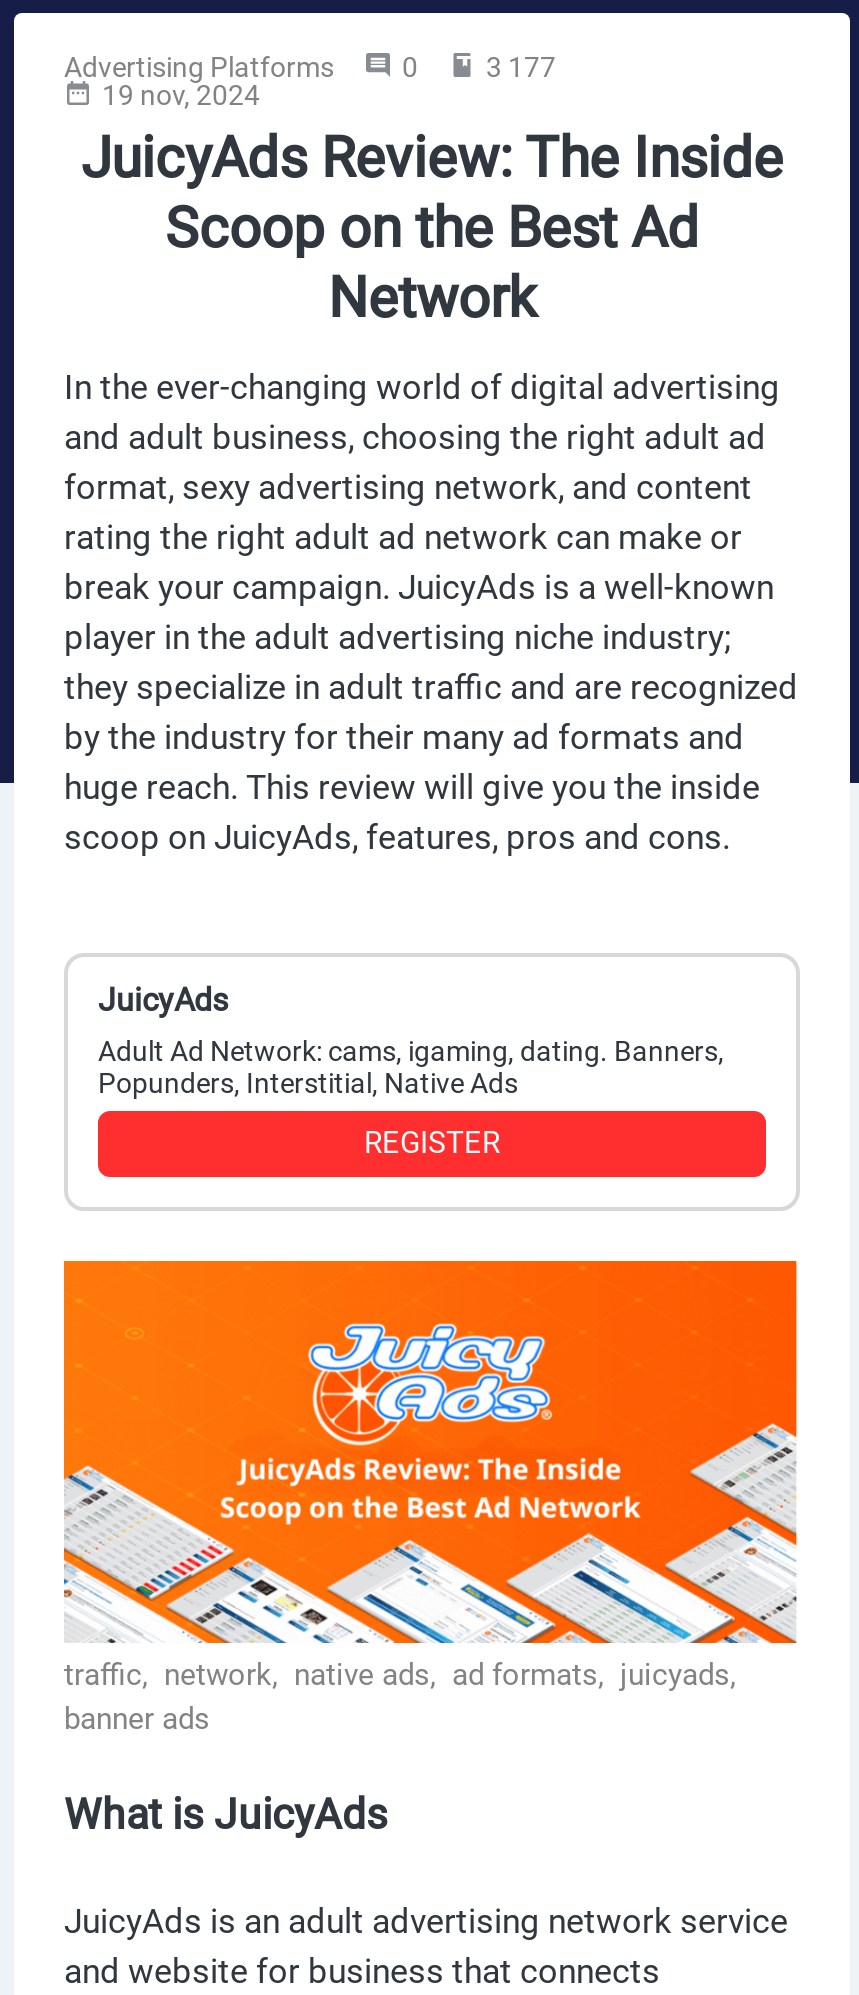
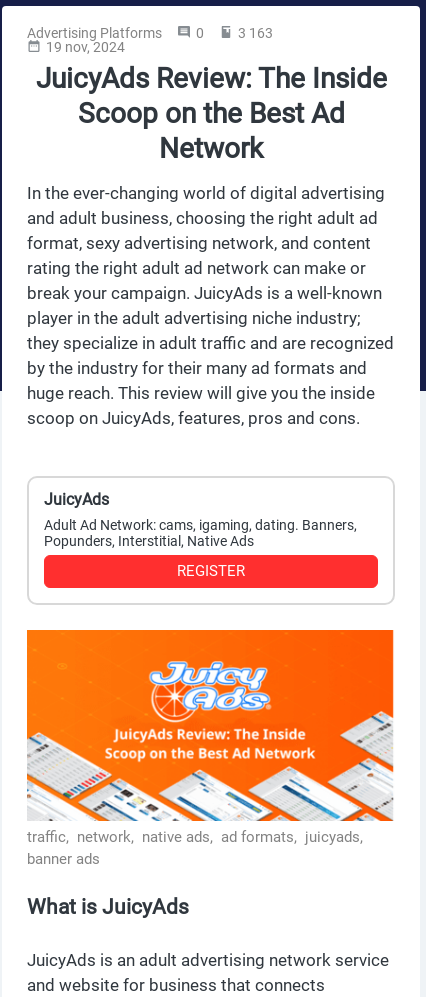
[486,51,556,83] 3 177 -> [238,25,273,41] 3 163

